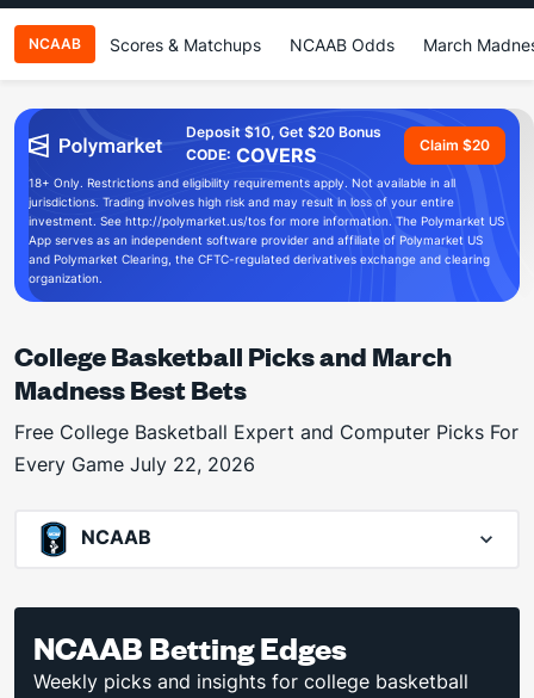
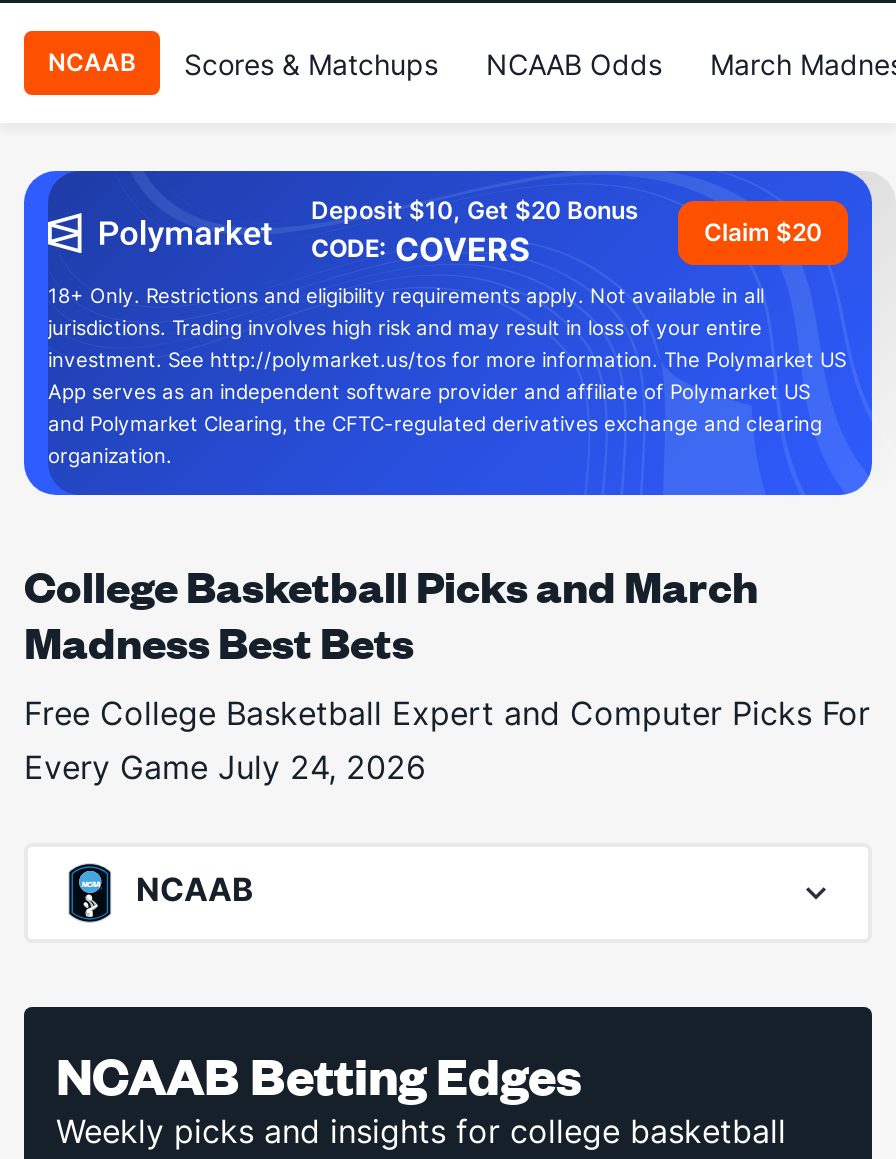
[14,452,255,476] Every Game July 22, 2026 -> [24,747,426,787] Every Game July 24, 2026

